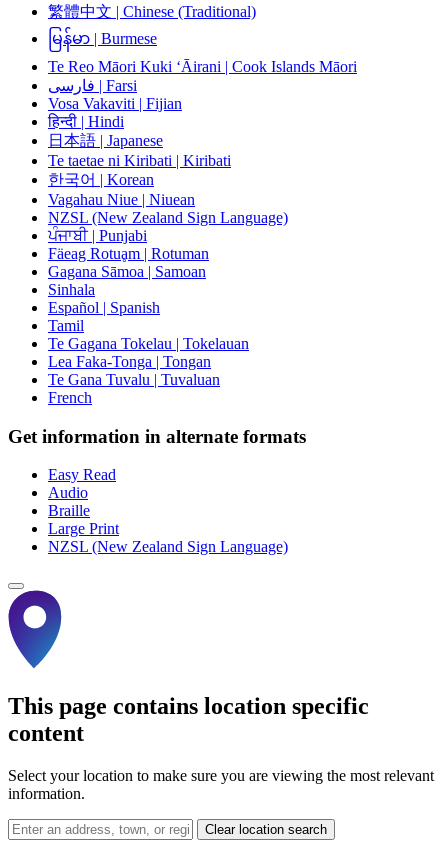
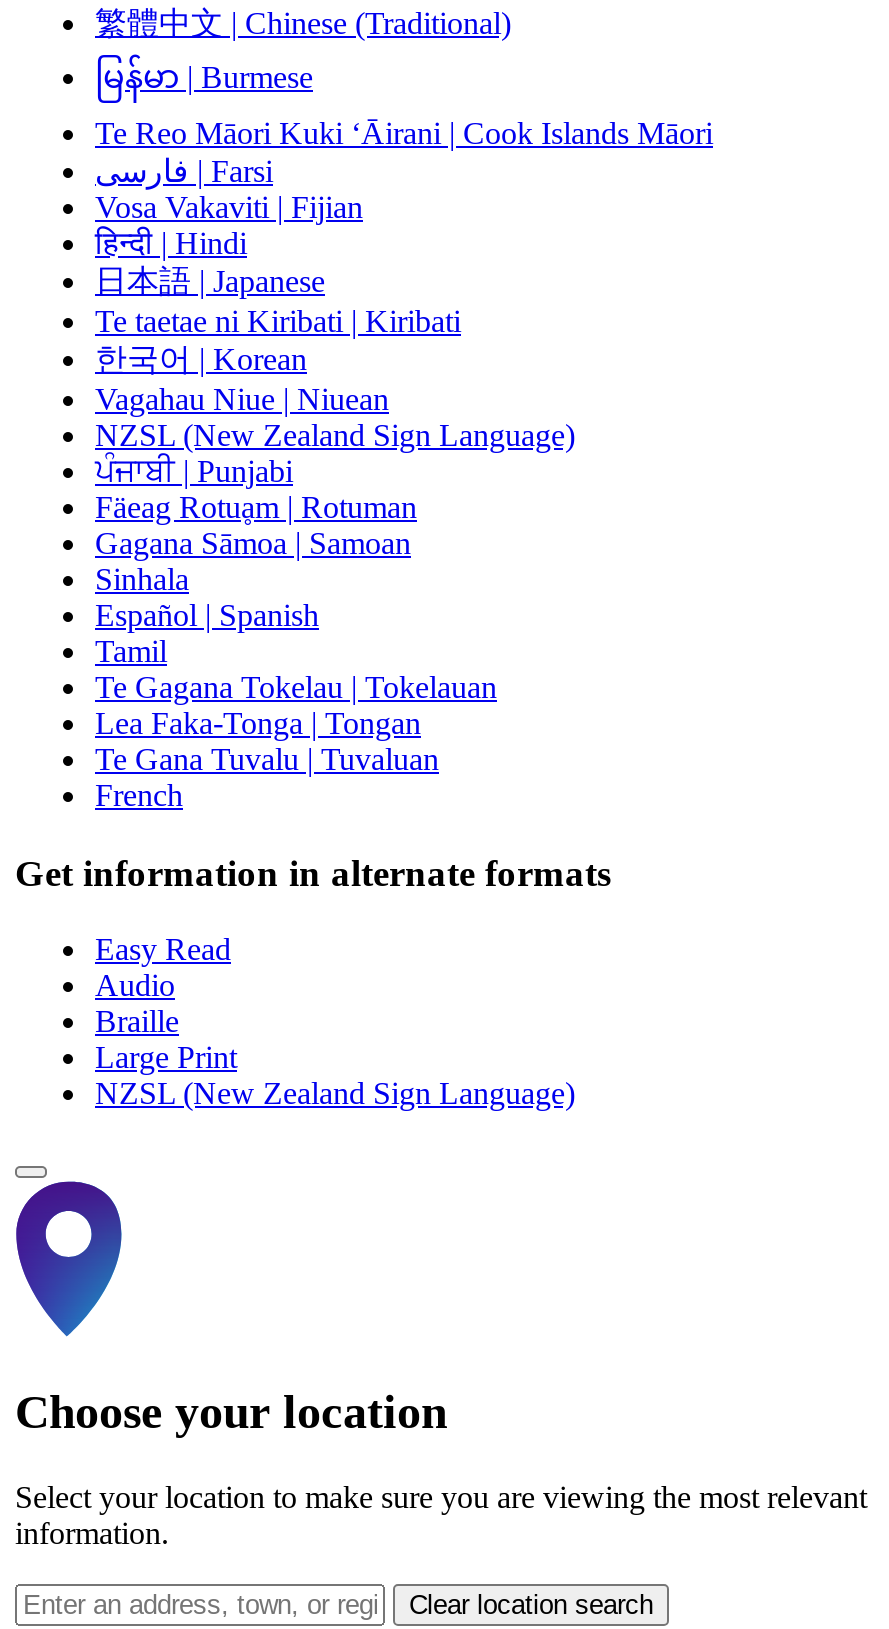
[8,693,369,746] This page contains location specific | content -> [15,1386,447,1438] Choose your location

